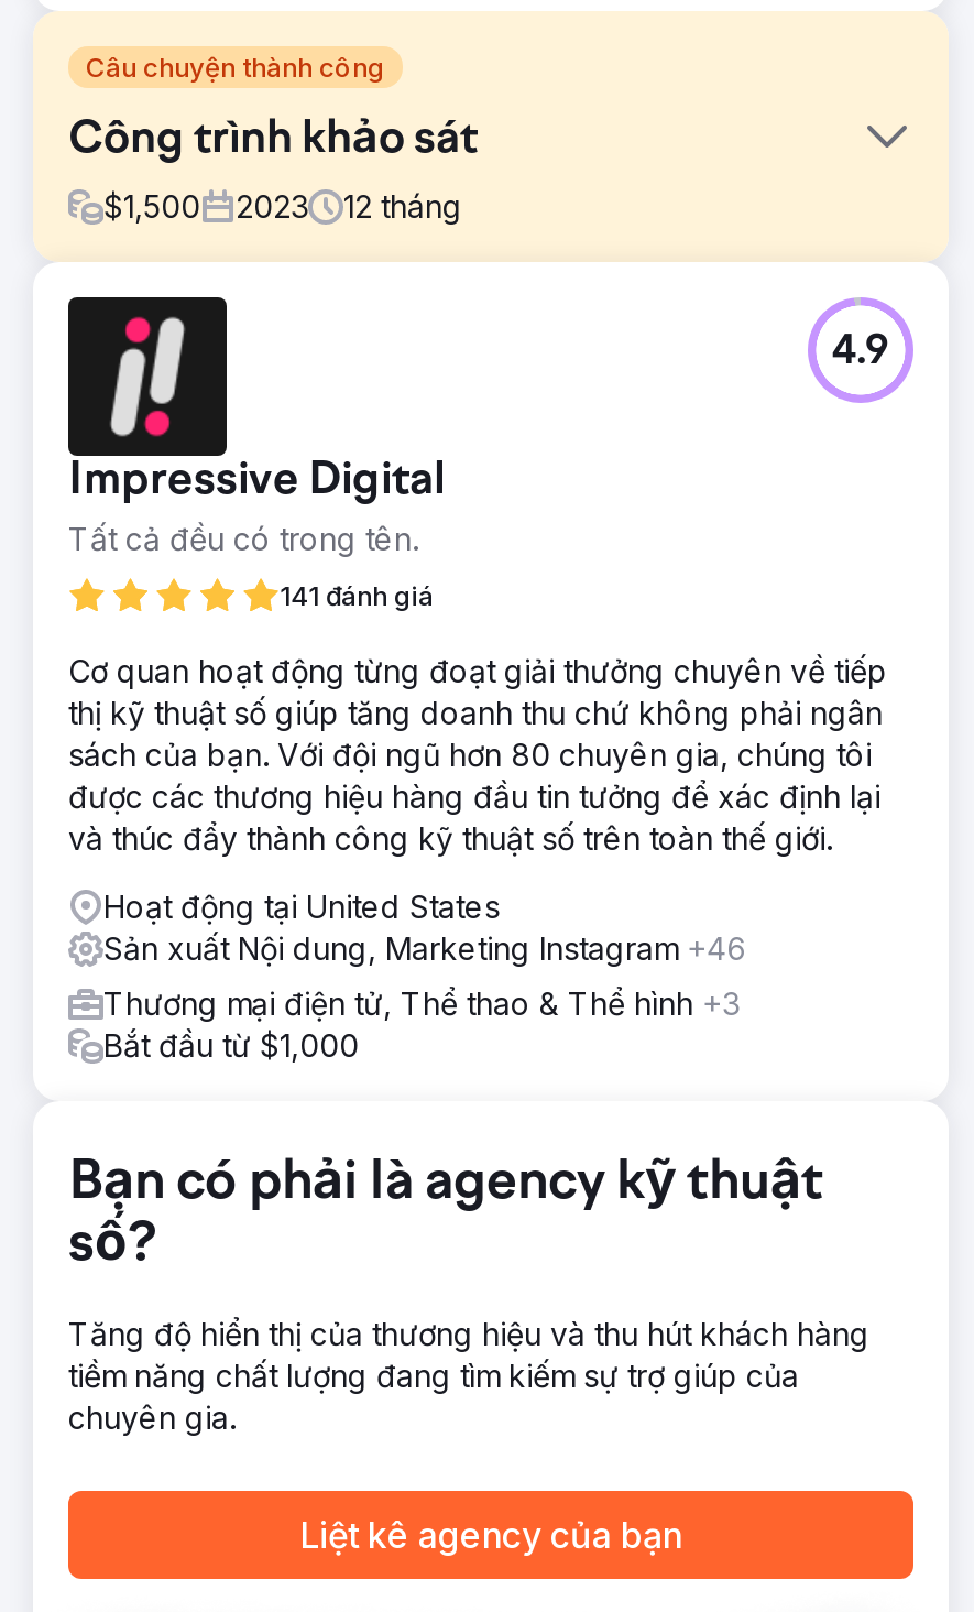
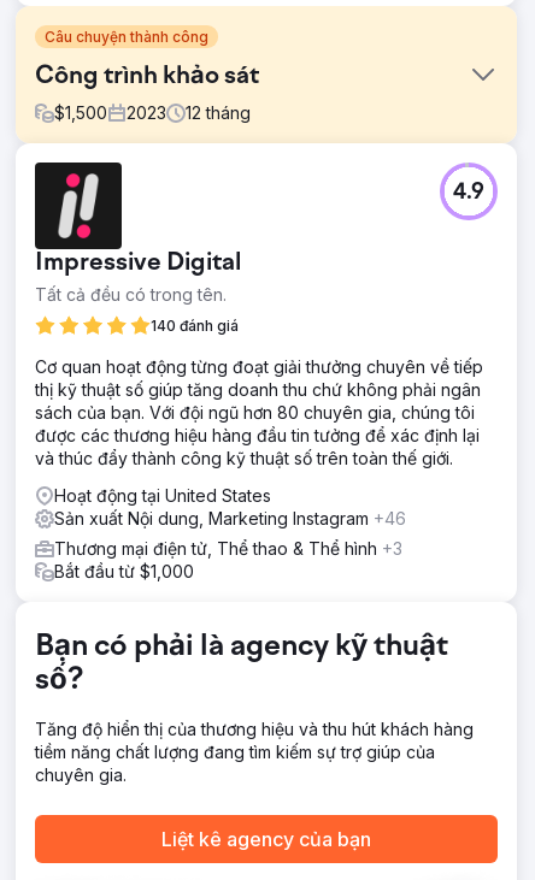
[280,579,434,612] 141 đánh giá -> [151,317,239,335] 140 đánh giá

